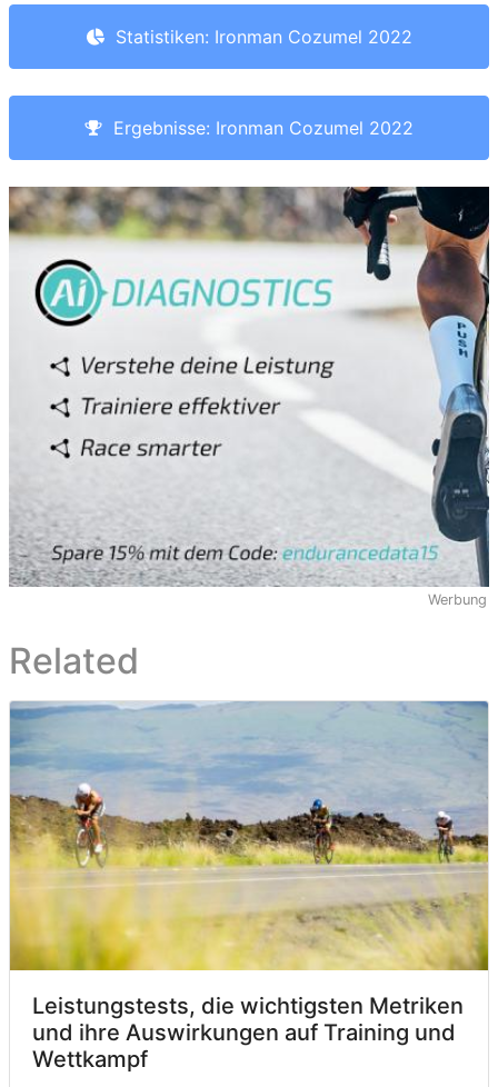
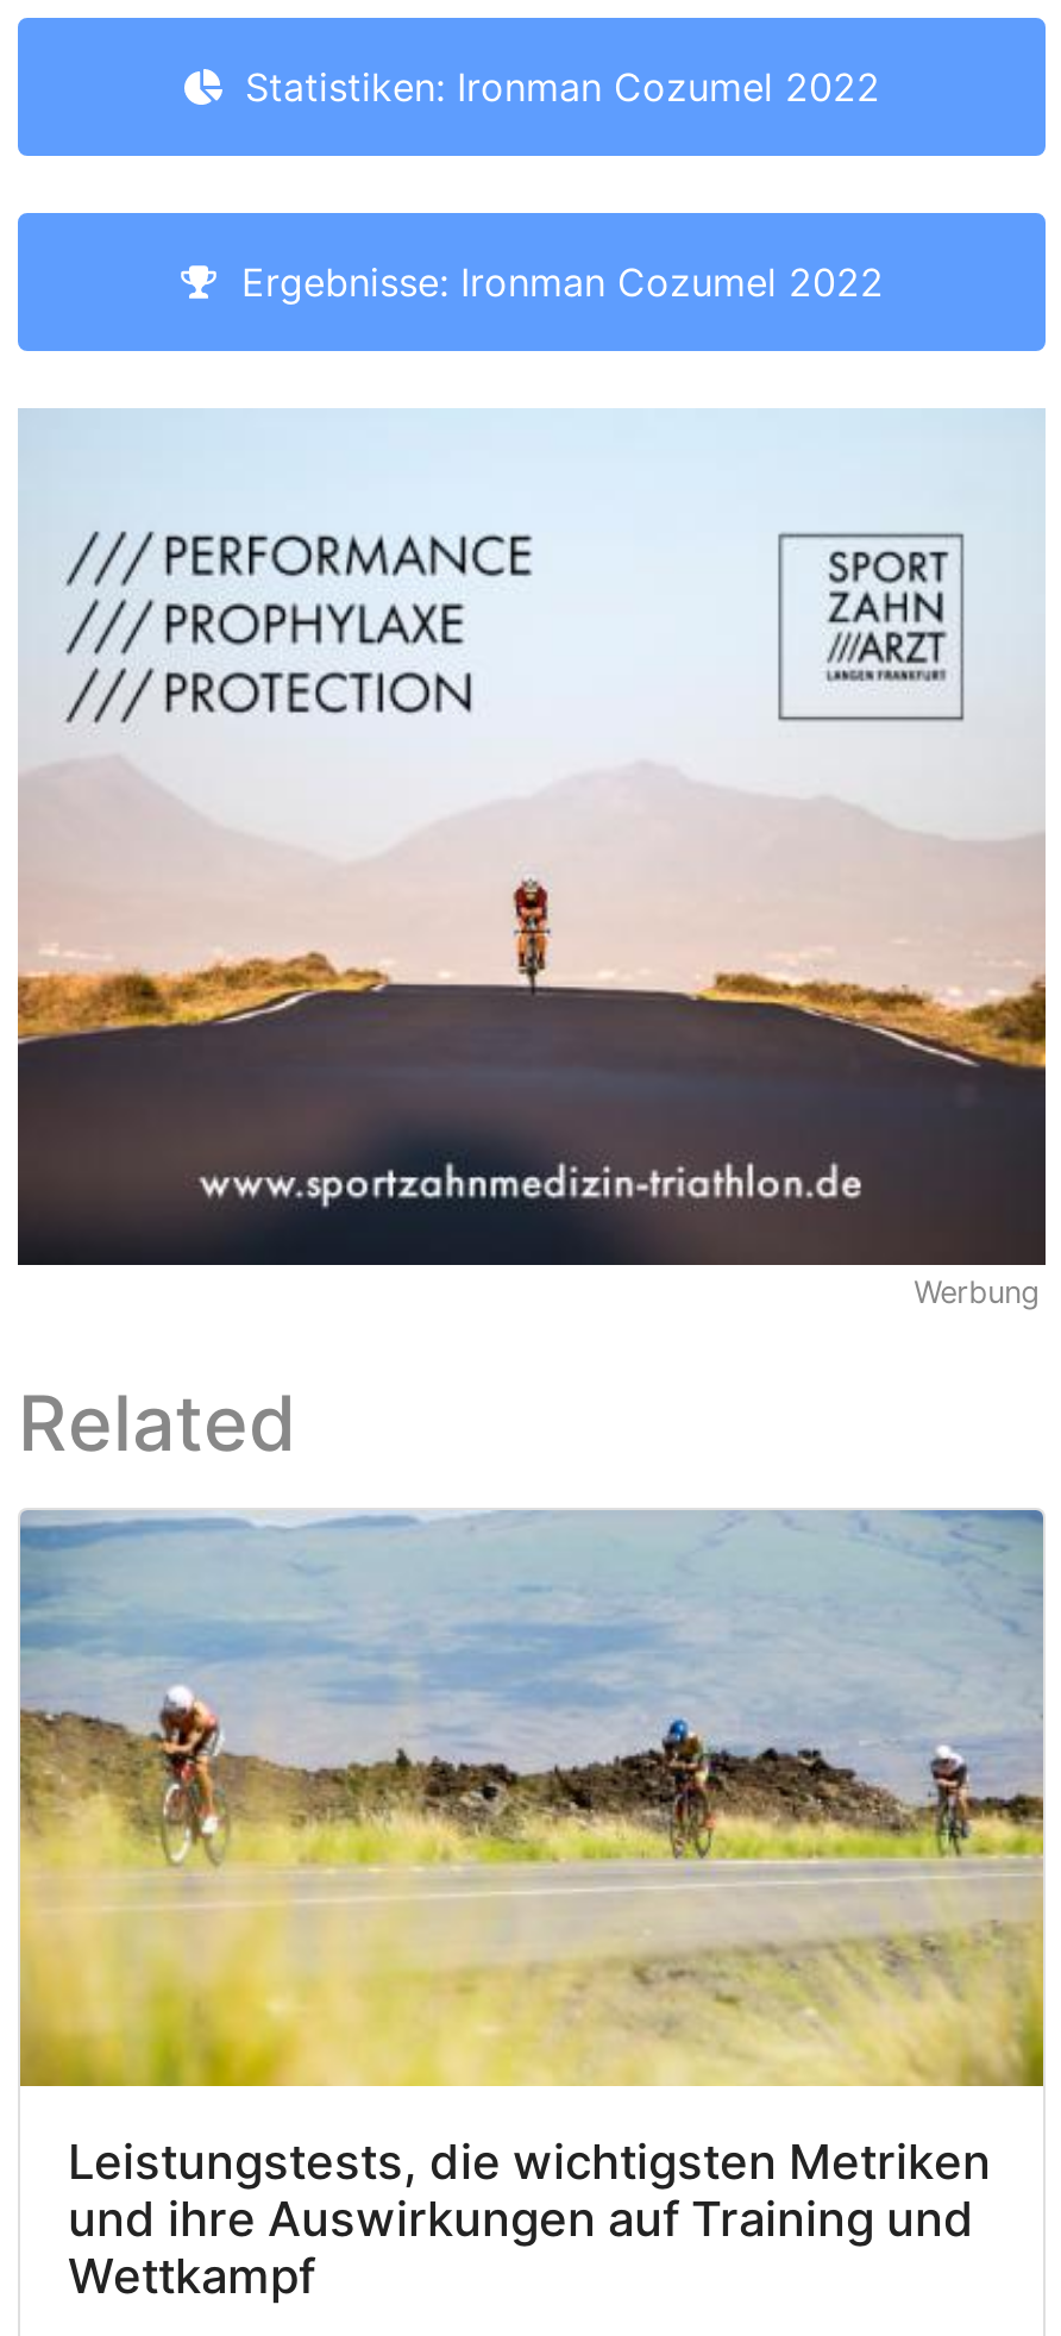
[8,186,490,587] [image] -> [15,408,1048,1267] [image]

